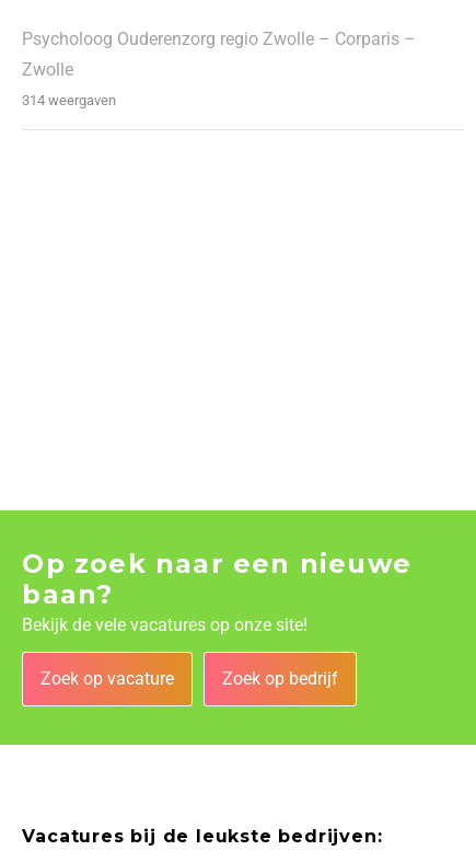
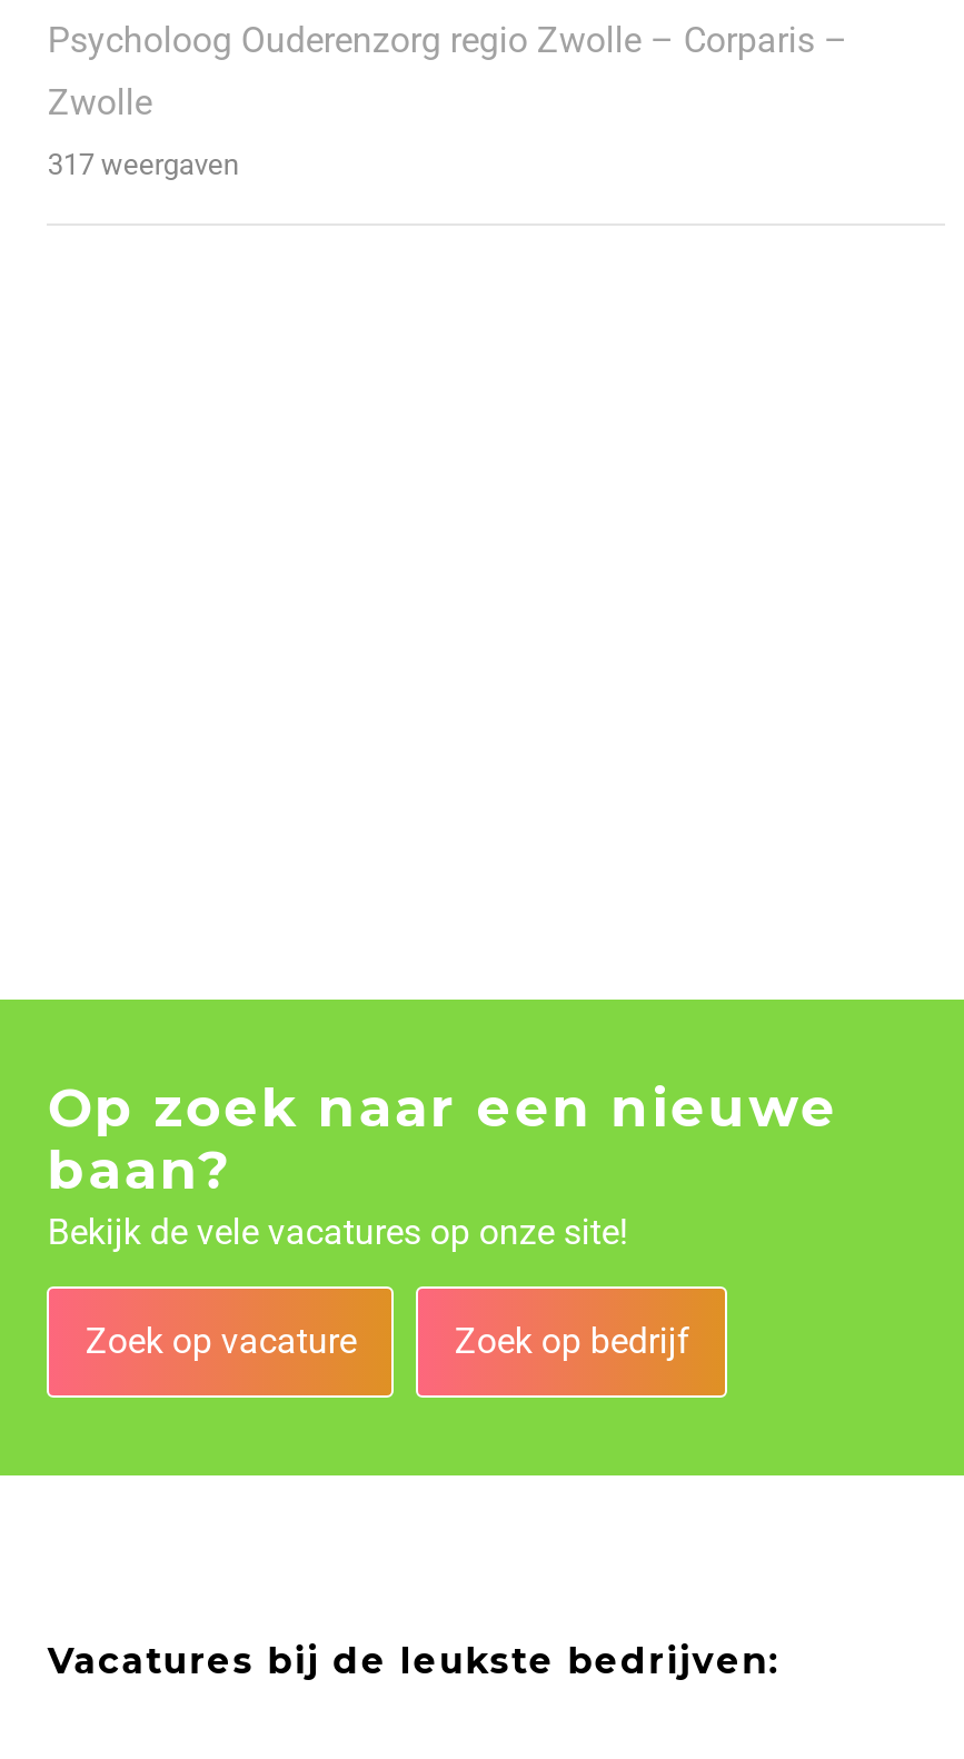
[22,92,116,108] 314 weergaven -> [48,147,239,180] 317 weergaven

